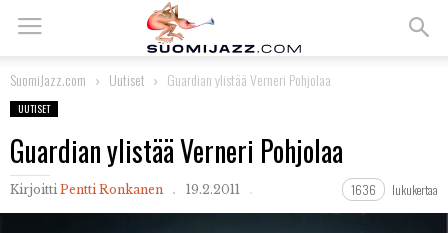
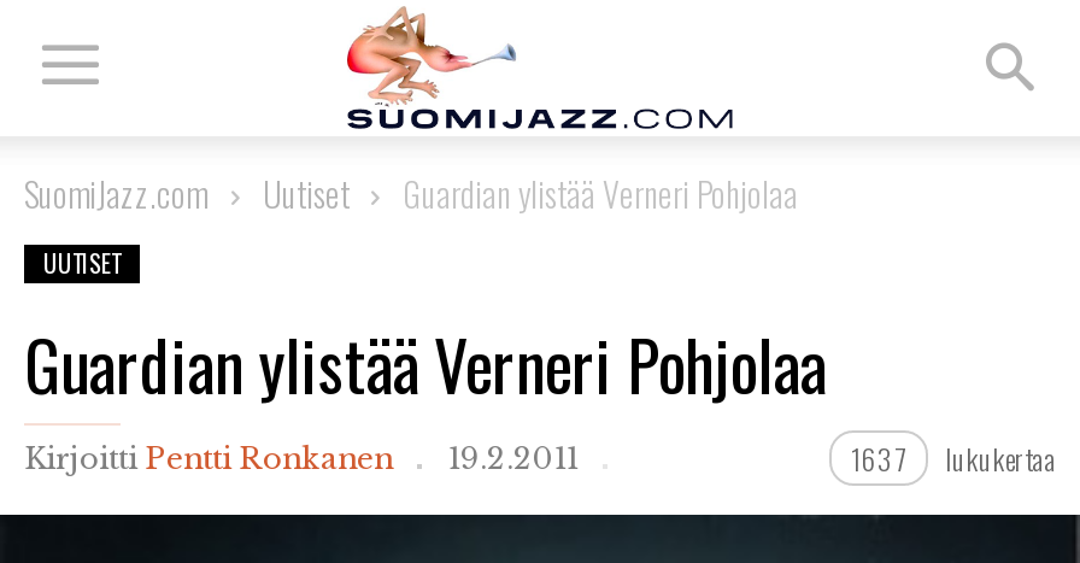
[351,181,438,198] 1636 lukukertaa -> [851,438,1056,479] 1637 lukukertaa

